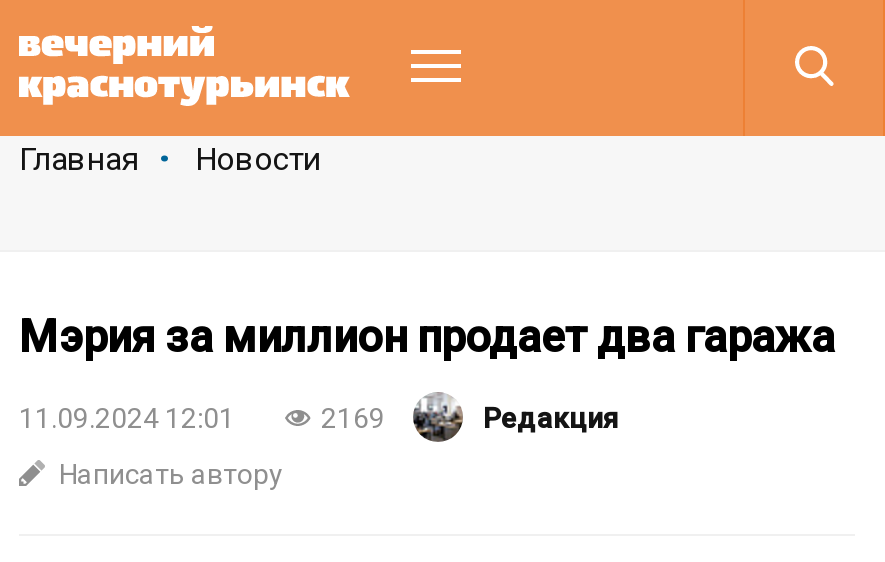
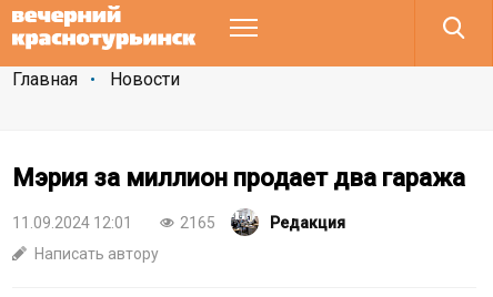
[321,402,385,434] 2169 -> [180,214,215,232] 2165

